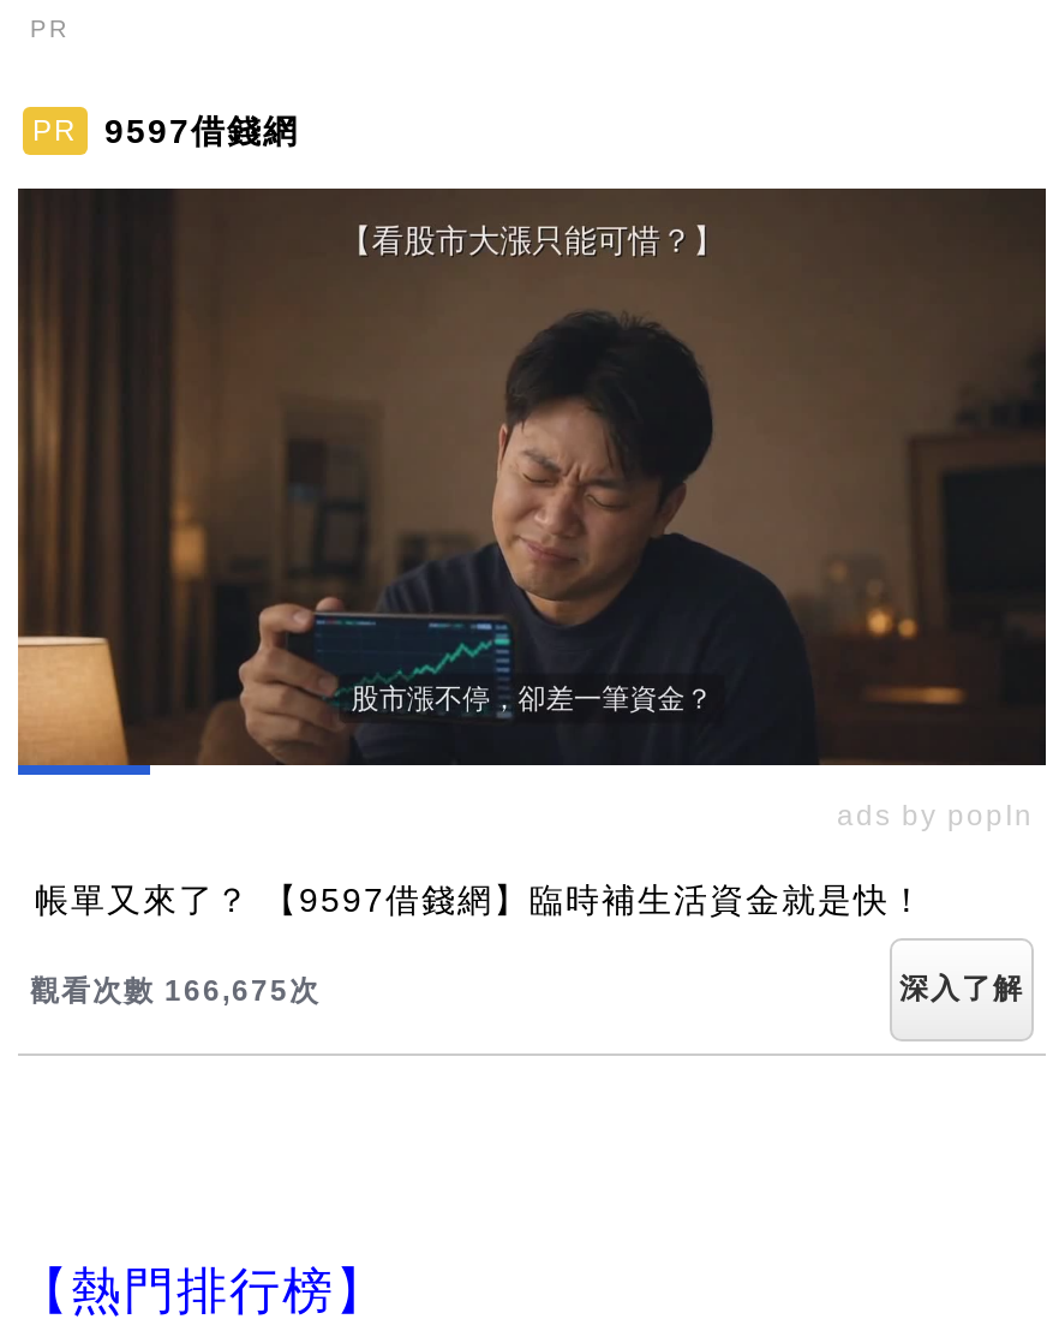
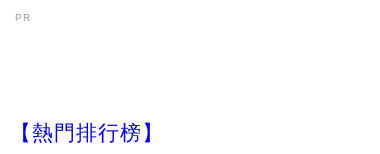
[32,111,299,150] PR | 9597借錢網 -> none
[16,186,1048,1009] [image] | ads by popIn | 帳單又來了？ 【9597借錢網】臨時補生活資金就是快！ | 觀看次數 166,675次 | 深入了解 -> none

